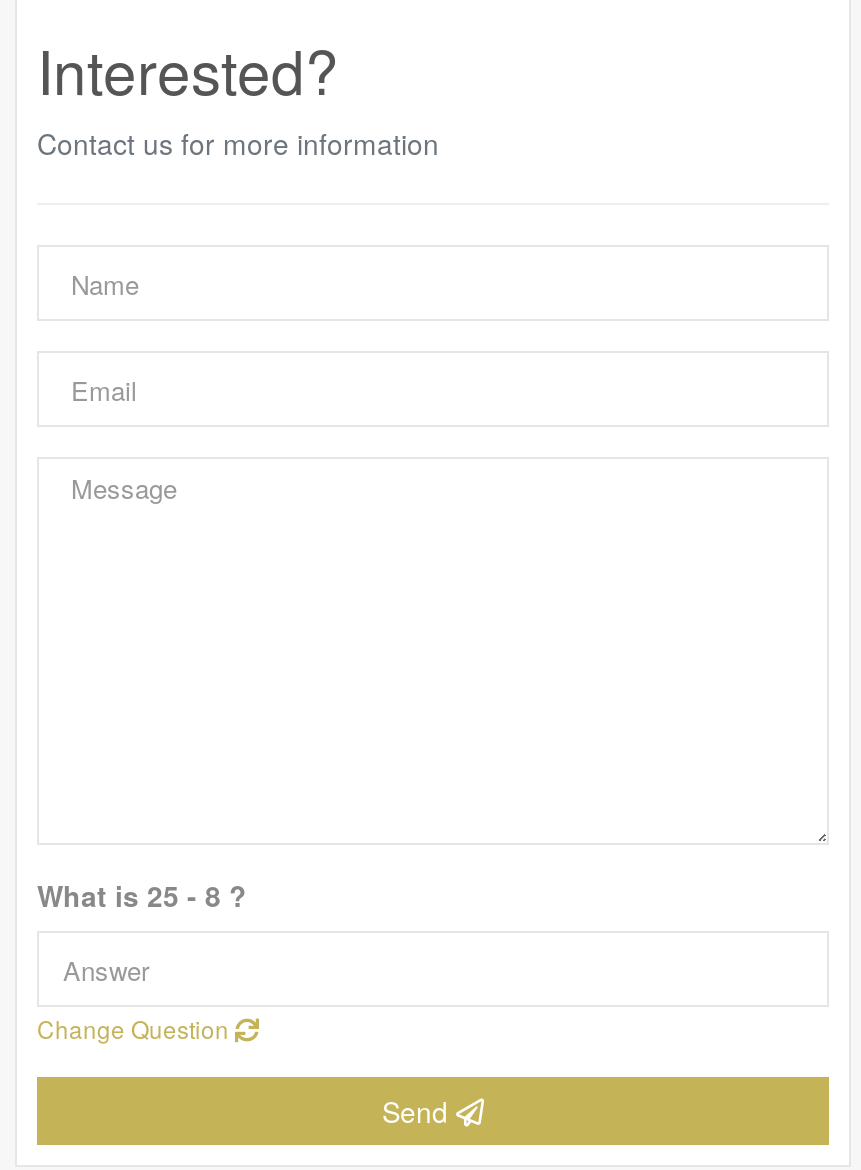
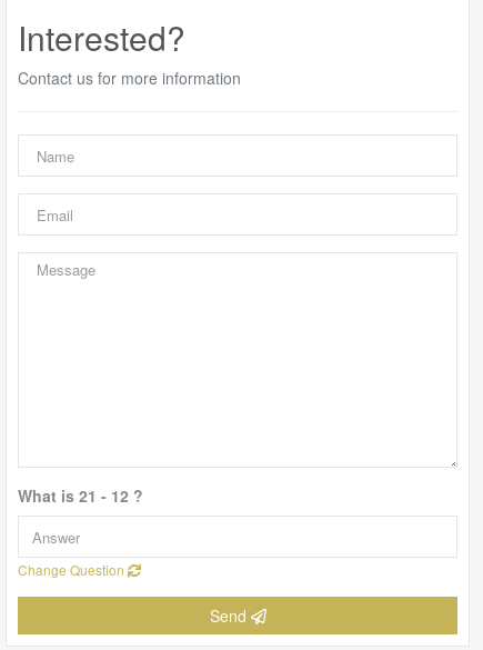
[37,875,247,915] What is 25 - 8 ? -> [18,484,143,507] What is 21 - 12 ?

